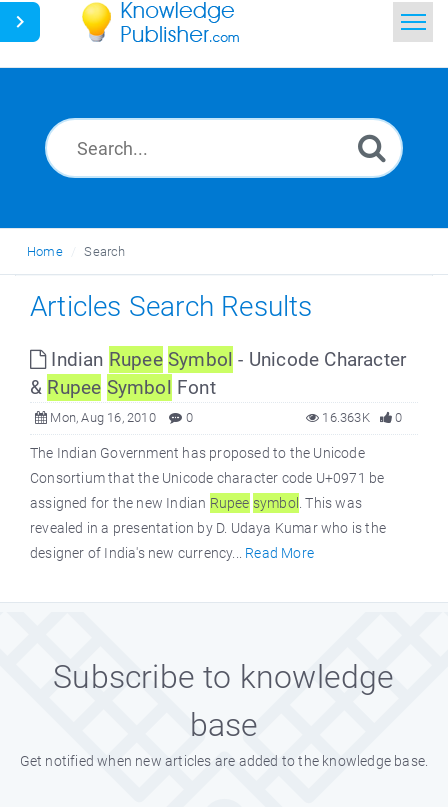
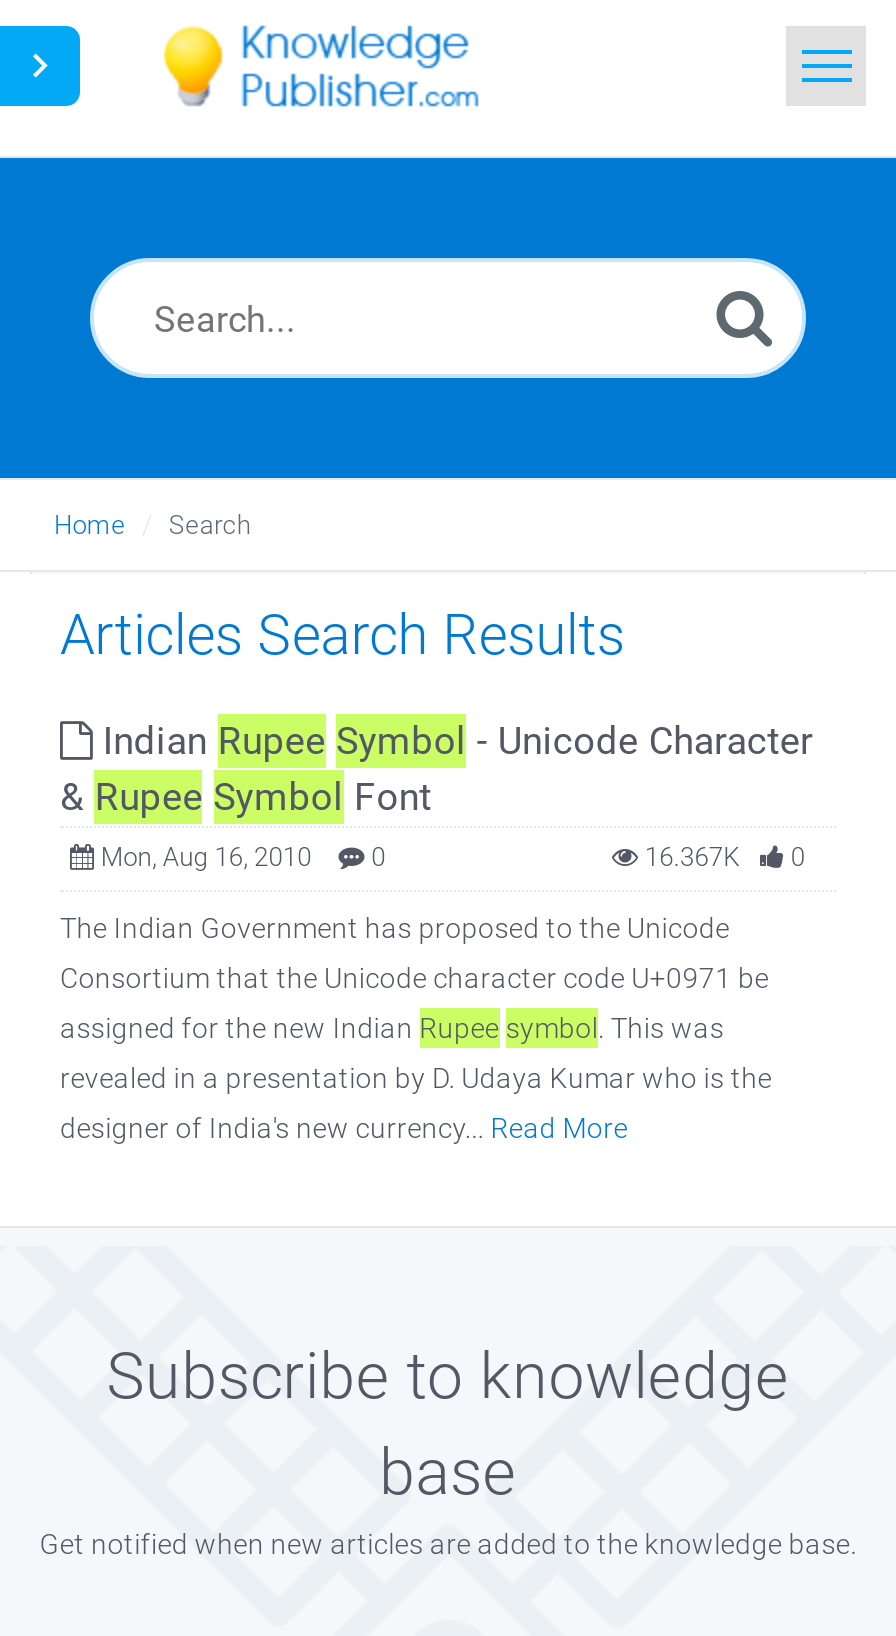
[319,410,403,425] 16.363K 0 -> [638,842,805,872] 16.367K 0

